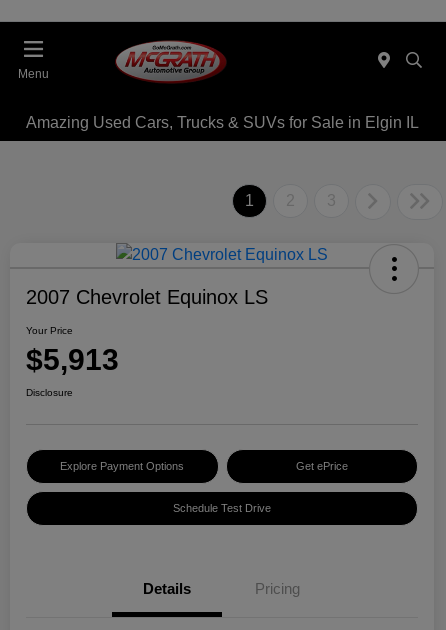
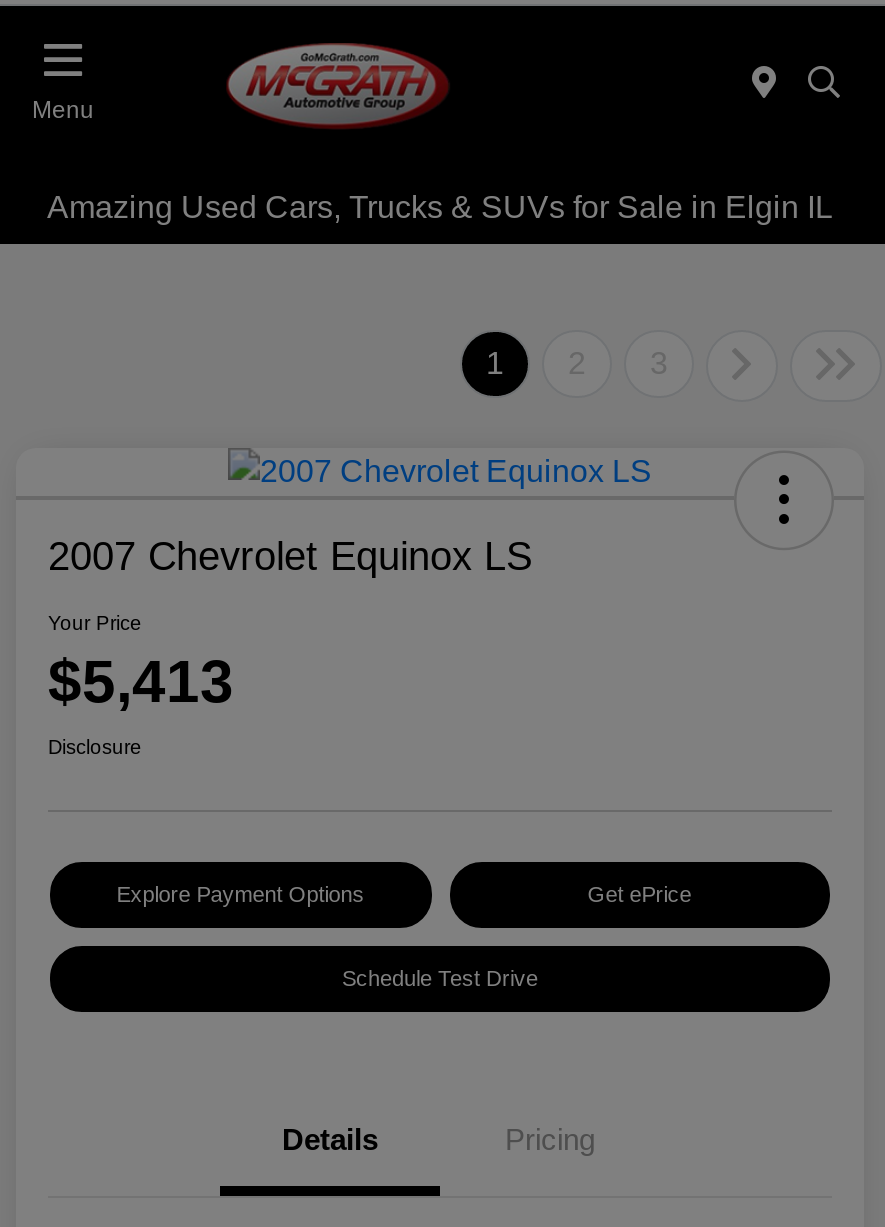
[26,343,119,376] $5,913 -> [48,648,234,714] $5,413

